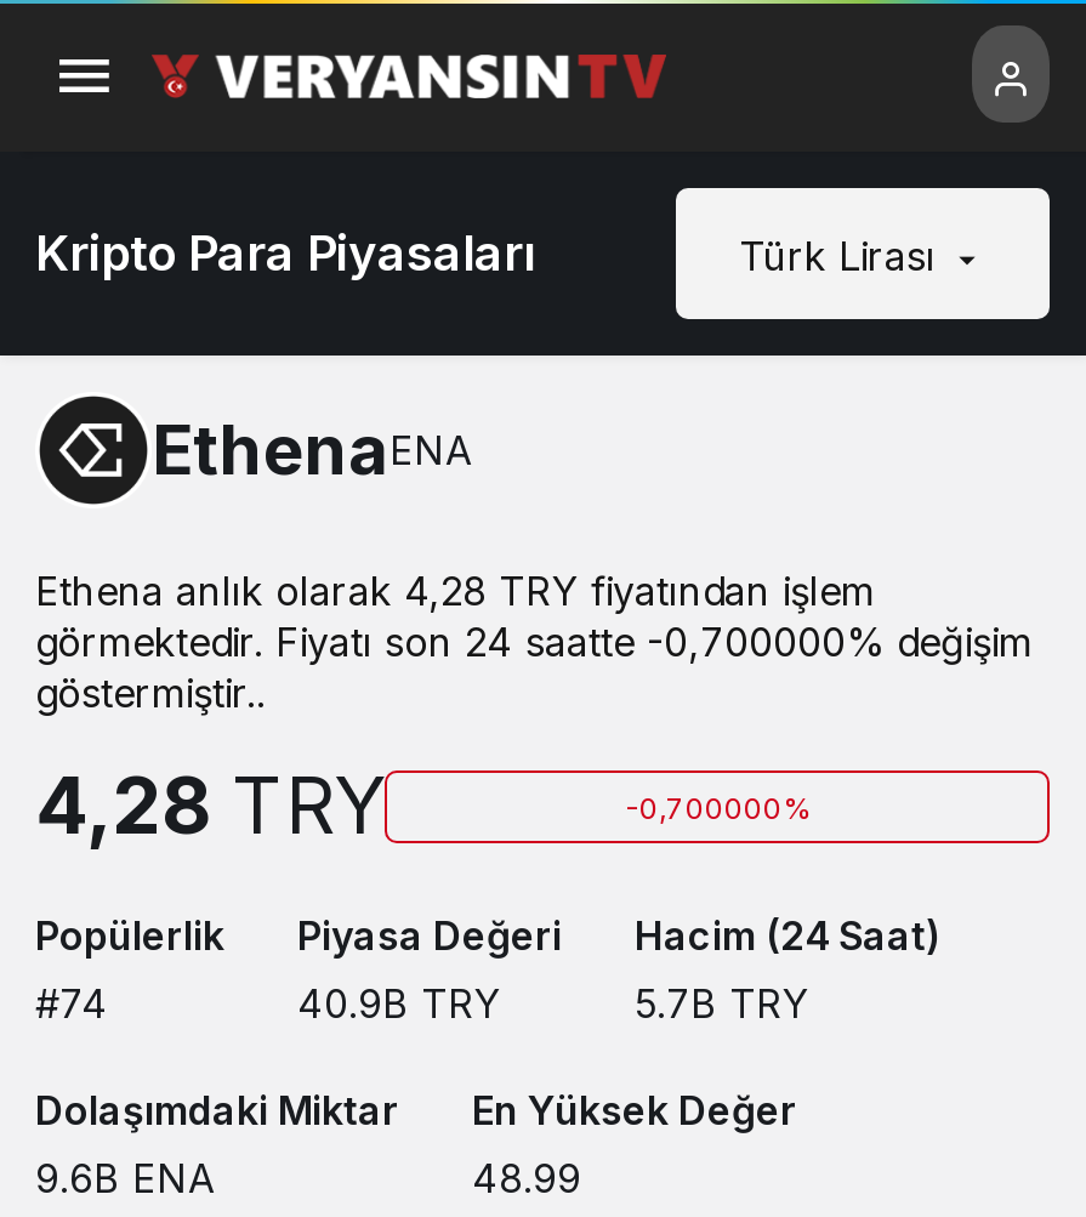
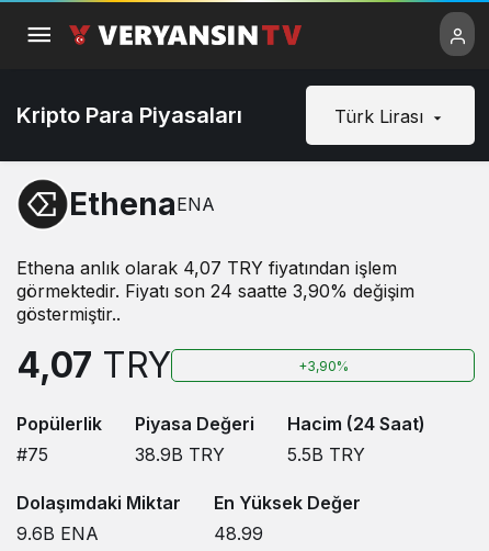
[35,567,875,615] Ethena anlık olarak 4,28 TRY fiyatından işlem -> [16,257,397,279] Ethena anlık olarak 4,07 TRY fiyatından işlem
[35,618,1033,666] görmektedir. Fiyatı son 24 saatte -0,700000% değişim -> [16,280,414,302] görmektedir. Fiyatı son 24 saatte 3,90% değişim
[35,758,385,853] 4,28 TRY -> [16,344,171,386] 4,07 TRY
[625,789,809,825] -0,700000% -> [298,357,348,374] +3,90%
[35,979,108,1028] #74 -> [16,443,48,465] #75
[297,979,501,1028] 40.9B TRY -> [135,443,225,465] 38.9B TRY
[635,979,809,1028] 5.7B TRY -> [287,443,365,465] 5.5B TRY

